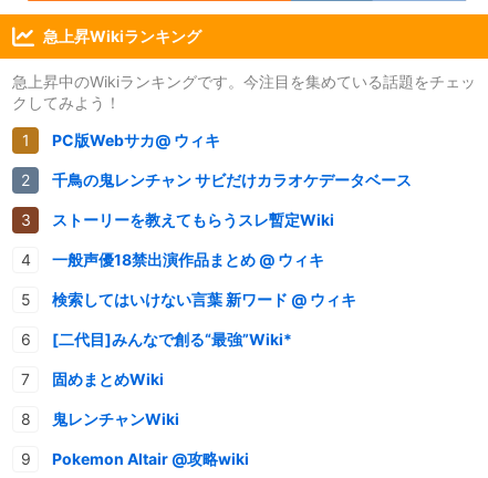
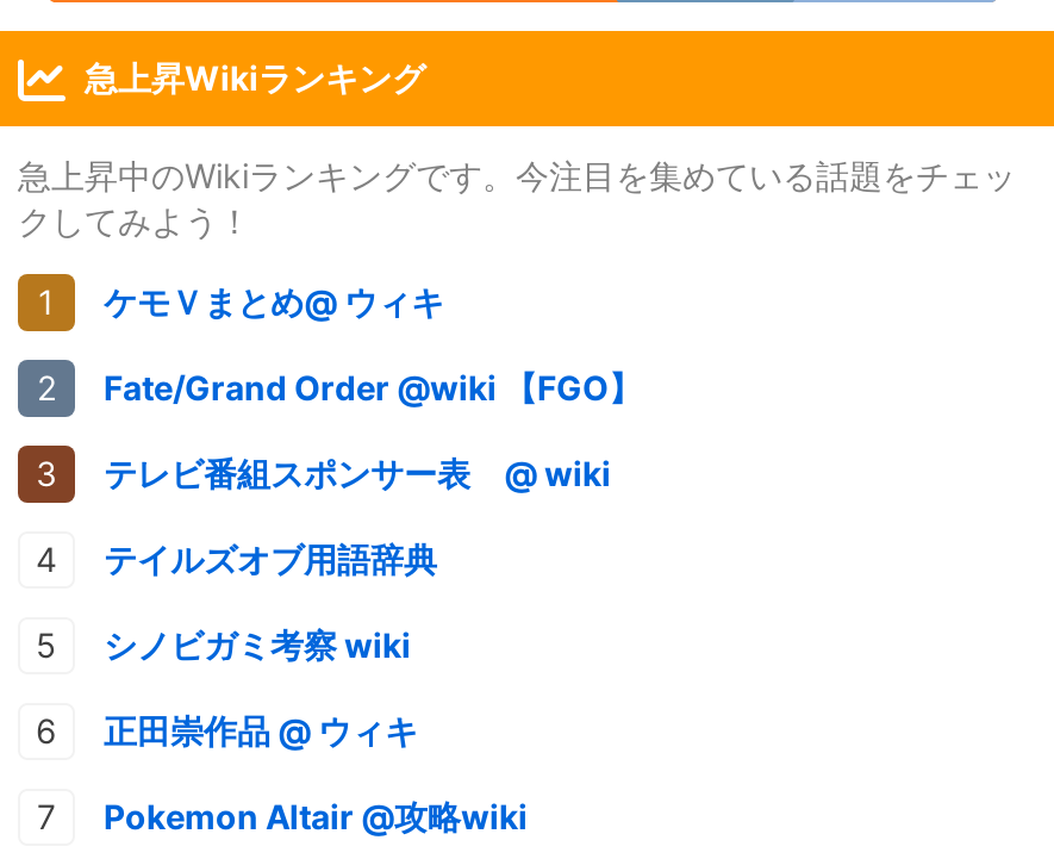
[52,130,412,428] PC版Webサカ@ ウィキ | 千鳥の鬼レンチャン サビだけカラオケデータベース | ストーリーを教えてもらうスレ暫定Wiki | 一般声優18禁出演作品まとめ @ ウィキ | 検索してはいけない言葉 新ワード @ ウィキ | [二代目]みんなで創る“最強”Wiki* | 固めまとめWiki | 鬼レンチャンWiki -> [104,280,642,750] ケモＶまとめ@ ウィキ | Fate/Grand Order @wiki 【FGO】 | テレビ番組スポンサー表 @ wiki | テイルズオブ用語辞典 | シノビガミ考察 wiki | 正田崇作品 @ ウィキ

